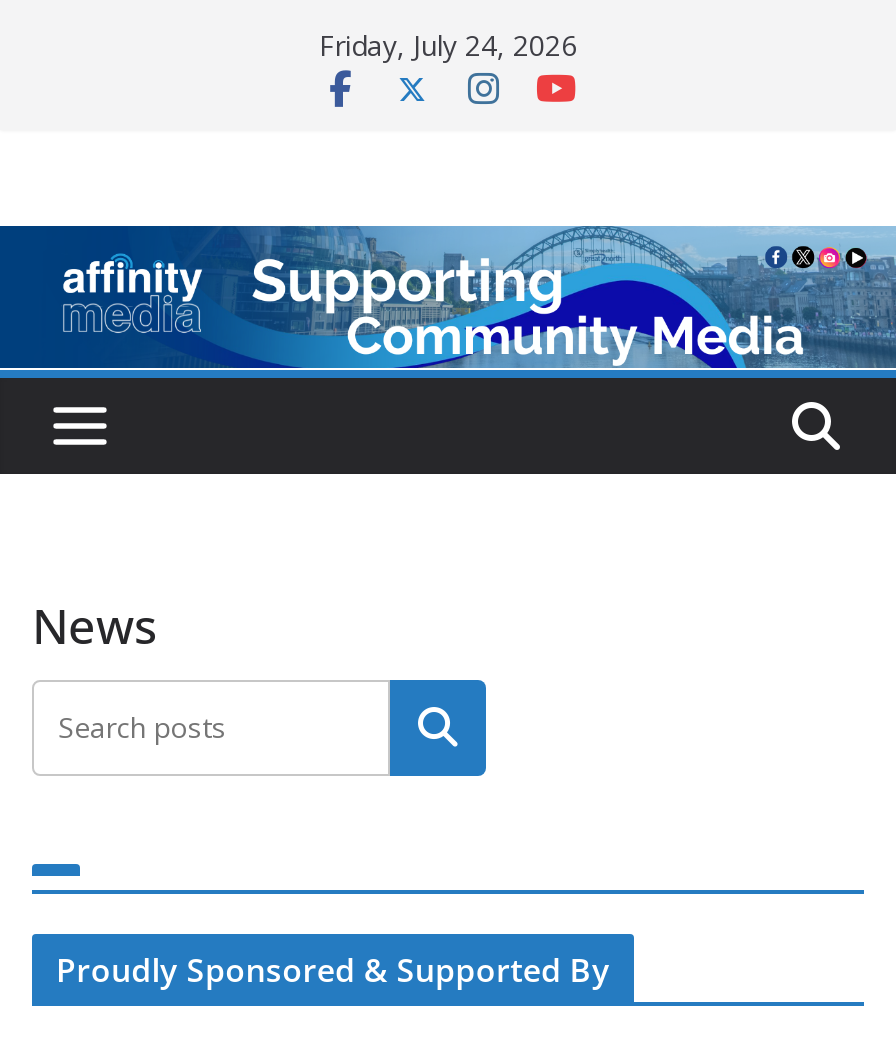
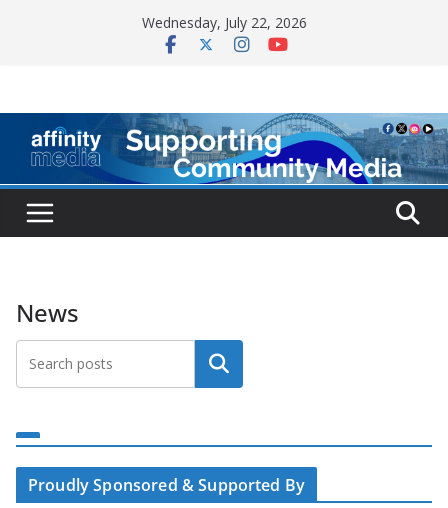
[319,26,577,64] Friday, July 24, 2026 -> [141,13,306,32] Wednesday, July 22, 2026

